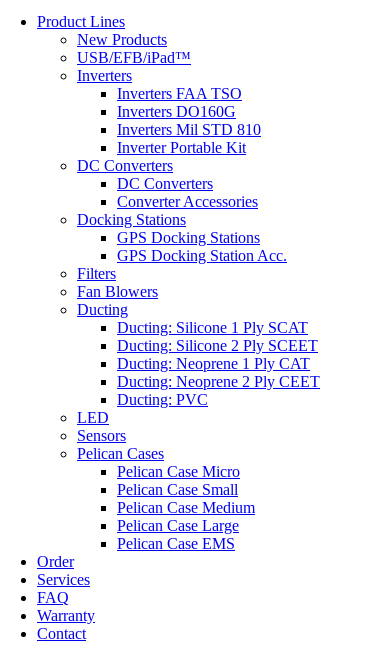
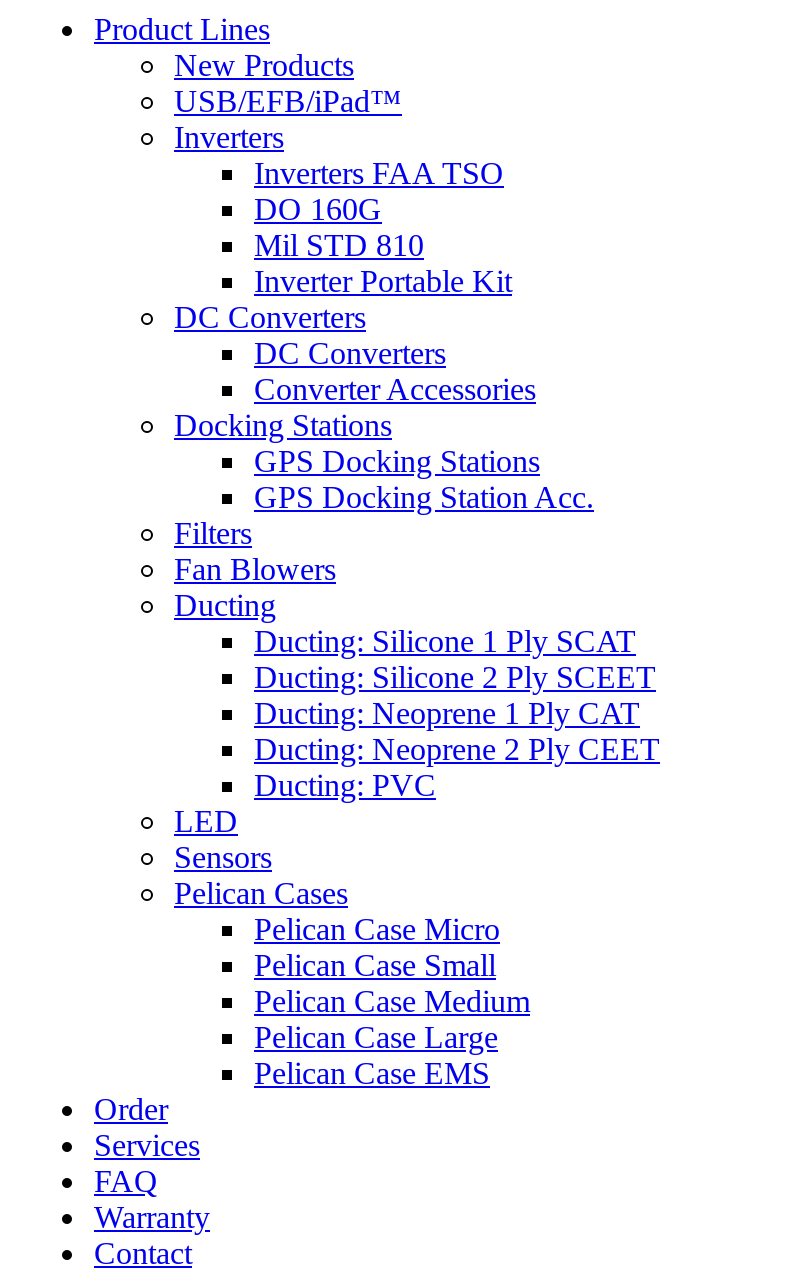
[117,103,261,138] Inverters DO160G | Inverters Mil STD 810 -> [254,192,424,262] DO 160G | Mil STD 810

